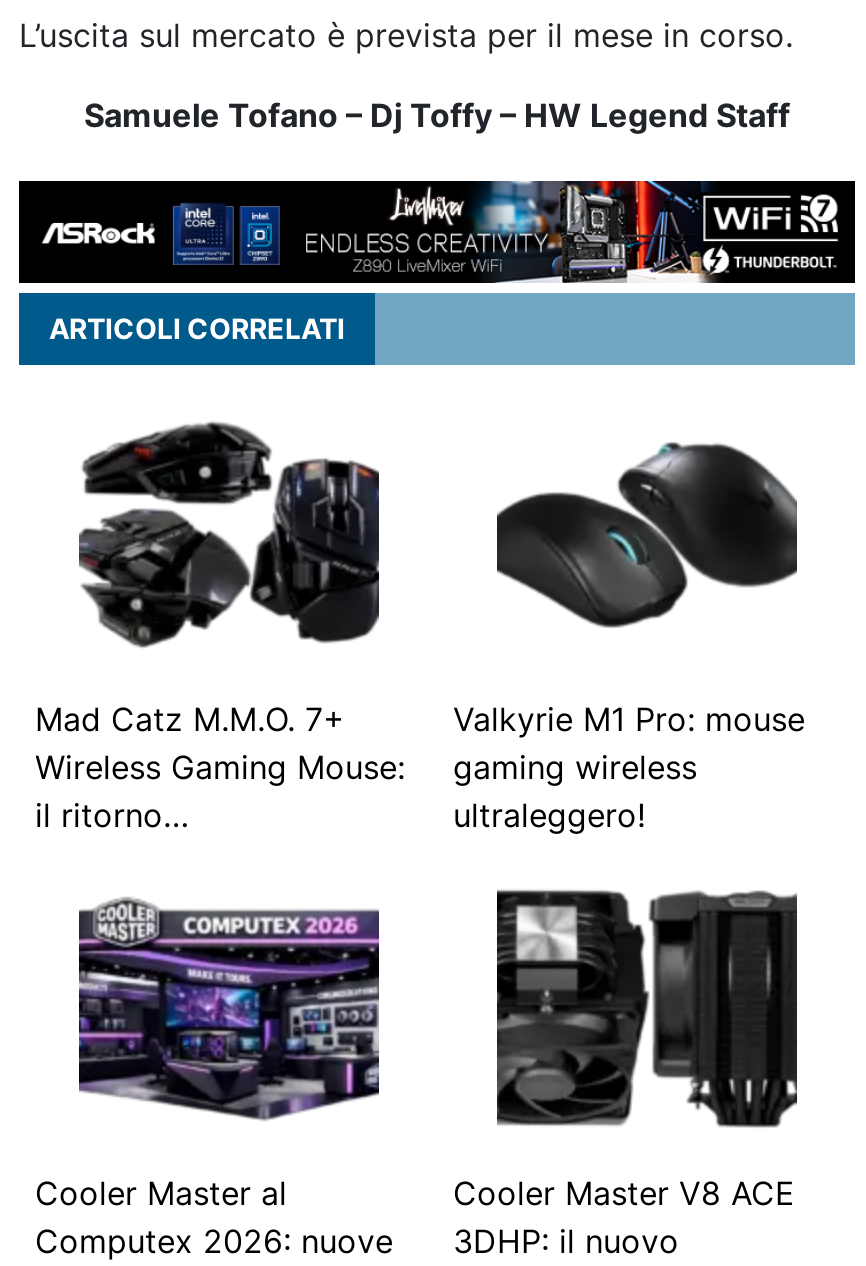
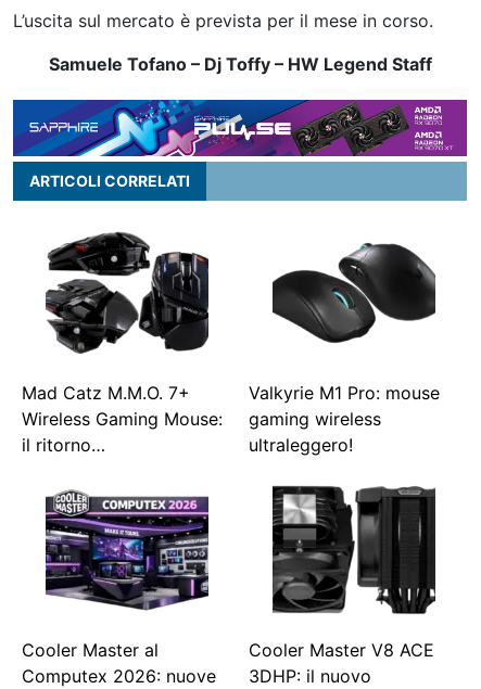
[17,178,857,296] [image] -> [12,99,468,163] [image]

